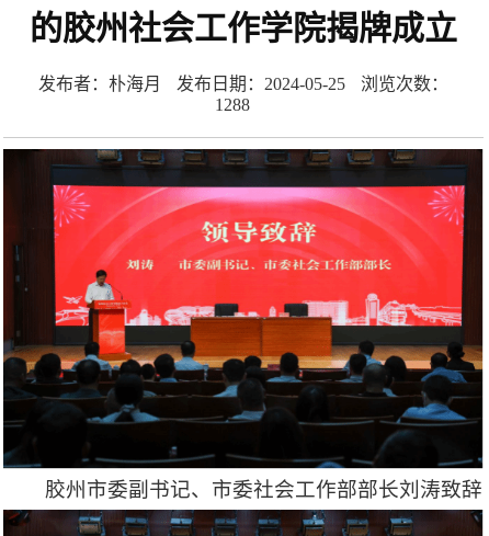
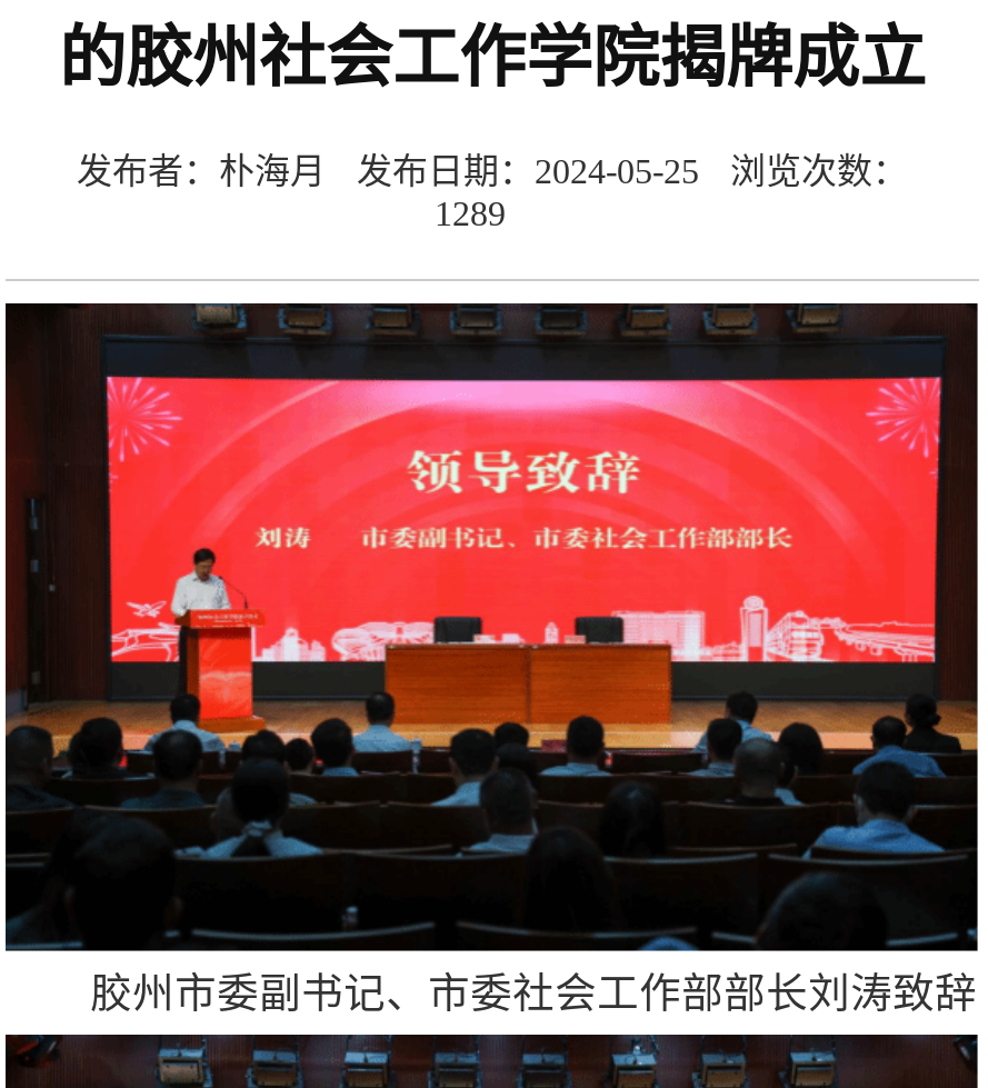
[215,95,250,114] 1288 -> [435,194,506,231] 1289

